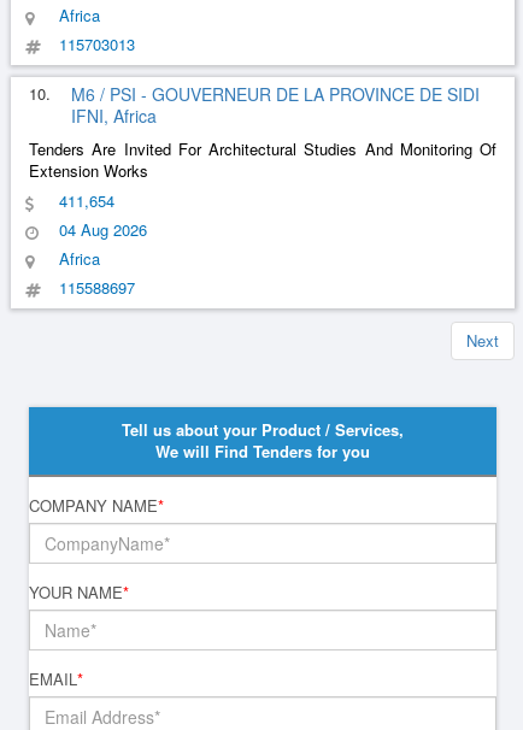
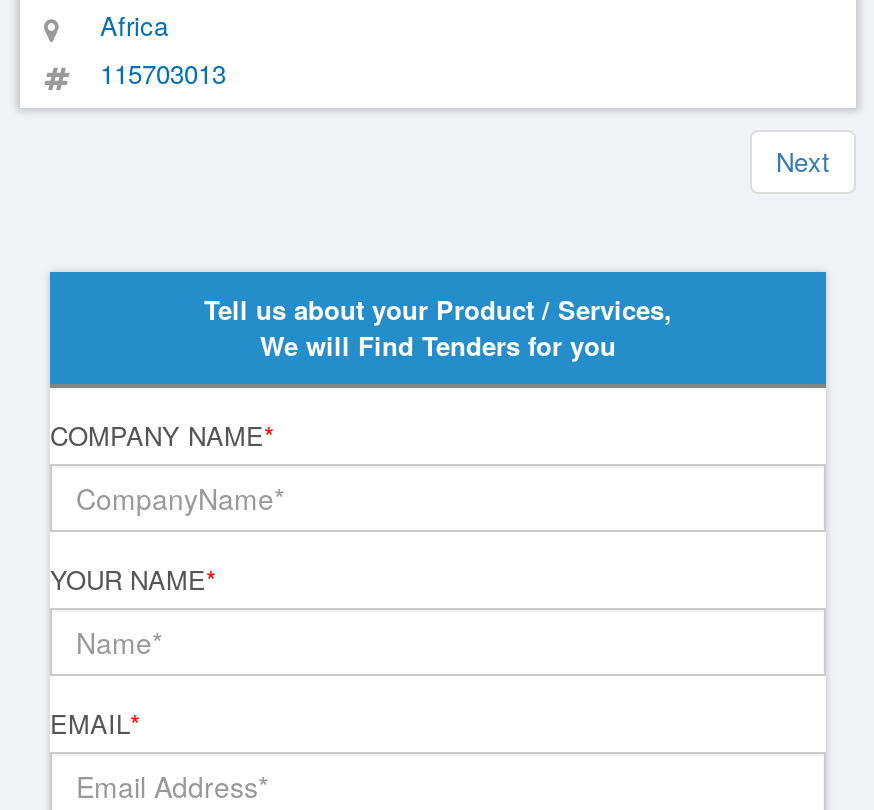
[29,82,496,299] 10. | M6 / PSI - GOUVERNEUR DE LA PROVINCE DE SIDI | IFNI, Africa | Tenders Are Invited For Architectural Studies And Monitoring Of | Extension Works | 411,654 | 04 Aug 2026 | Africa | 115588697 -> none

